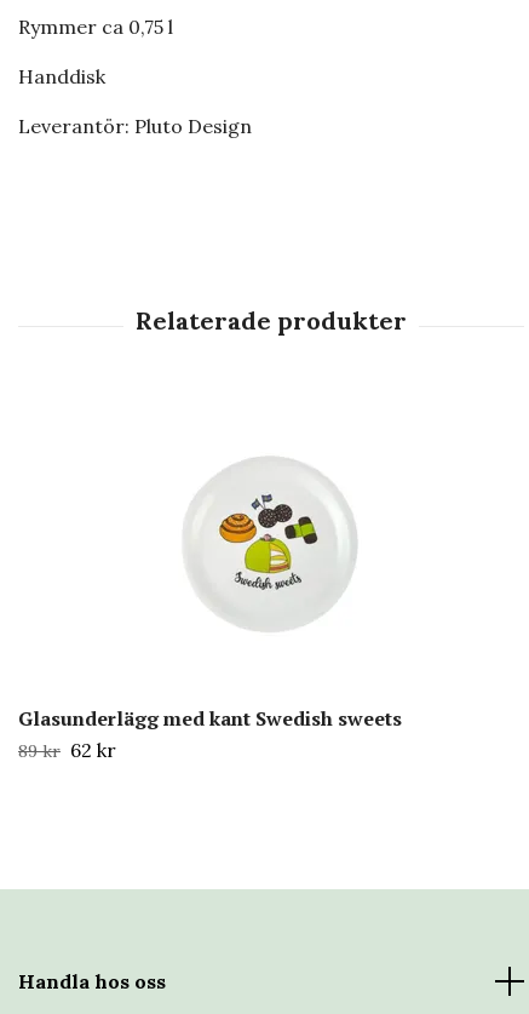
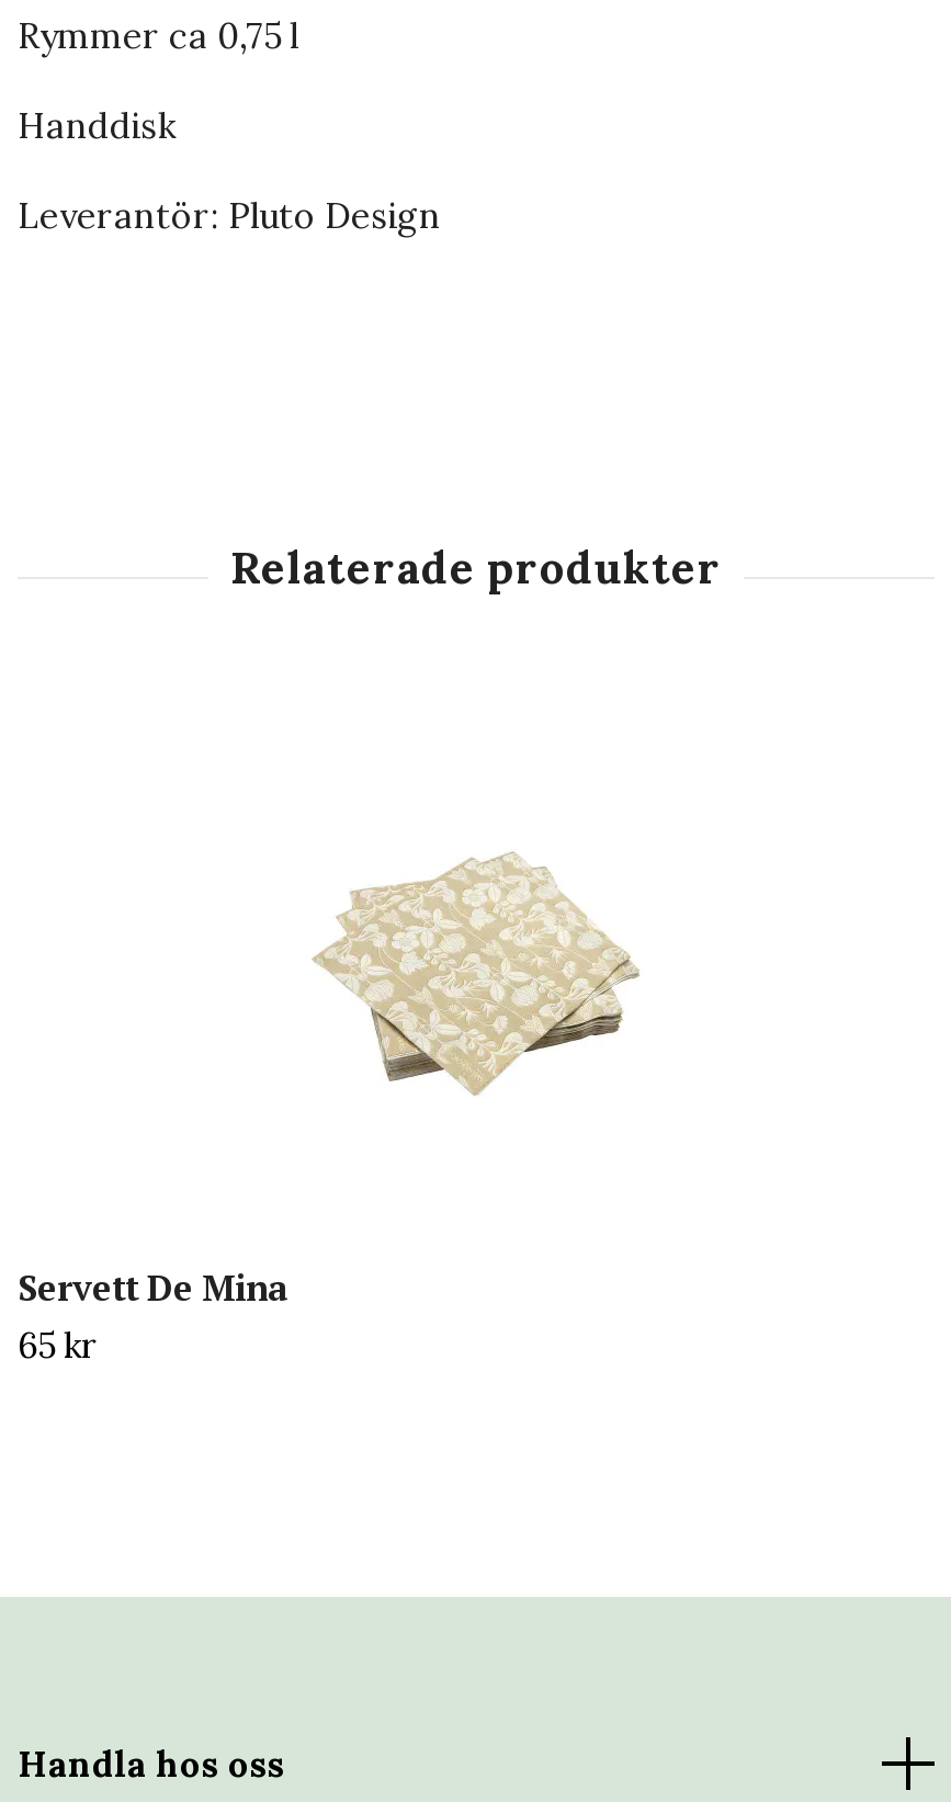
[183,456,361,632] [image] -> [312,814,641,1130] [image]
[18,705,402,762] Glasunderlägg med kant Swedish sweets | 89 kr 62 kr -> [18,1263,287,1366] Servett De Mina | 65 kr

